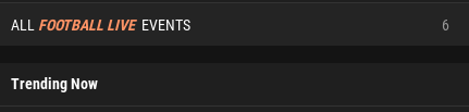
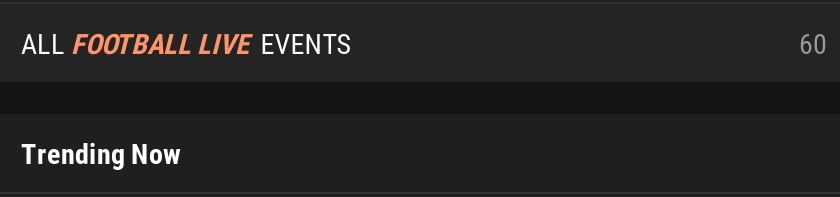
[441,16,449,33] 6 -> [799,29,827,61] 60

